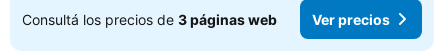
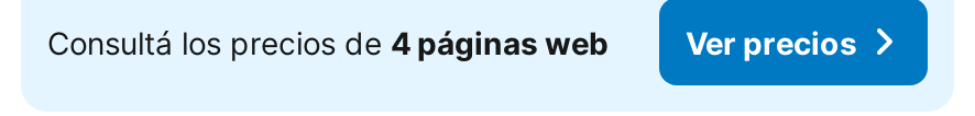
[22,10,277,27] Consultá los precios de 3 páginas web -> [47,23,609,60] Consultá los precios de 4 páginas web

